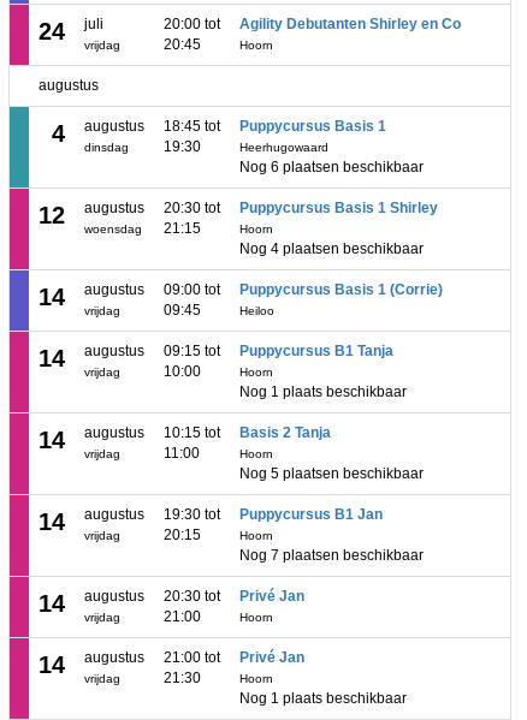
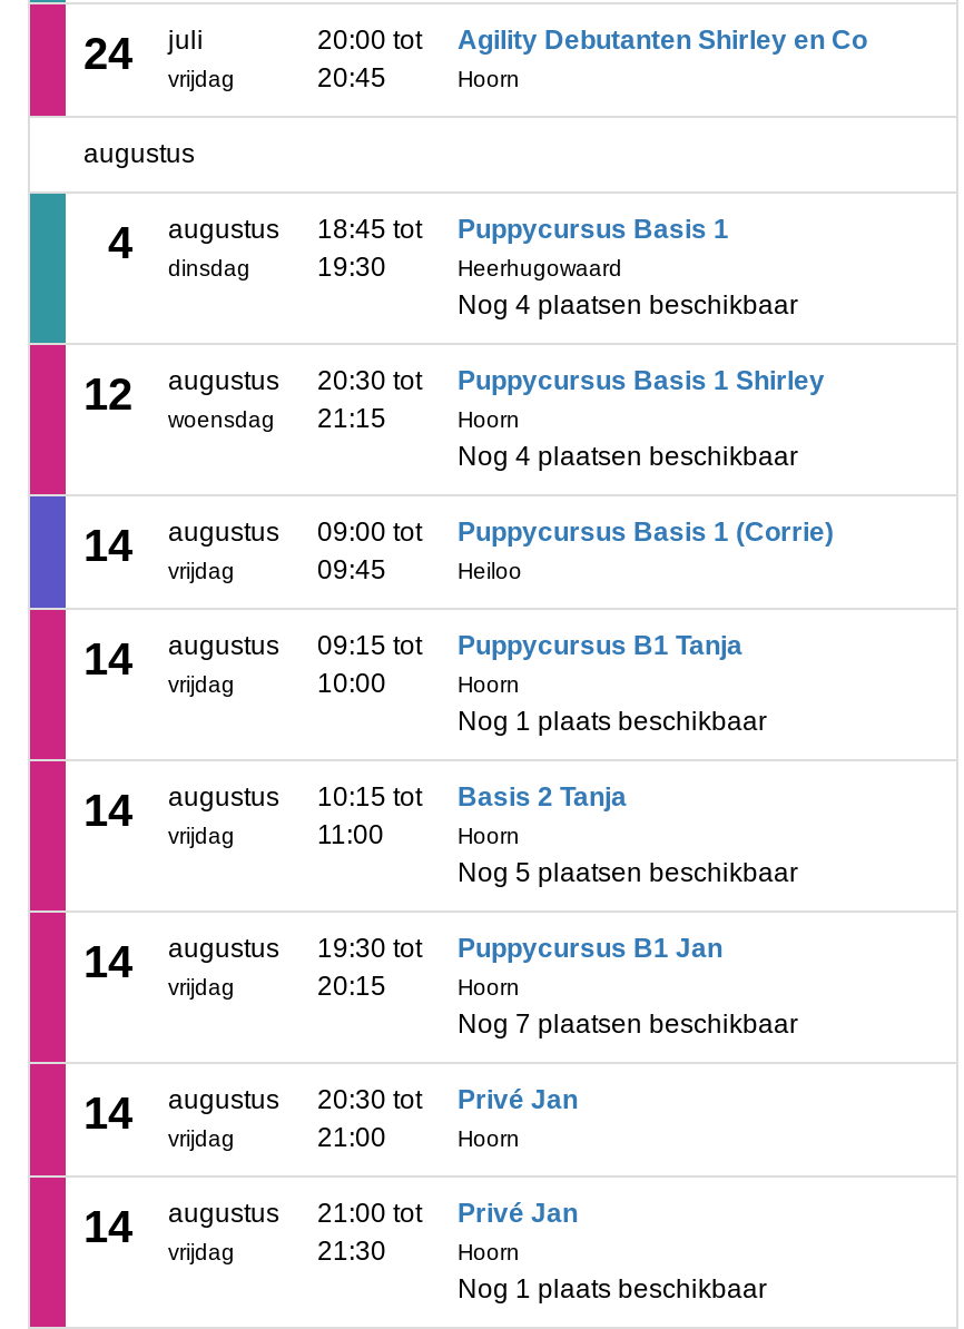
[239,159,424,175] Nog 6 plaatsen beschikbaar -> [458,289,798,321] Nog 4 plaatsen beschikbaar

